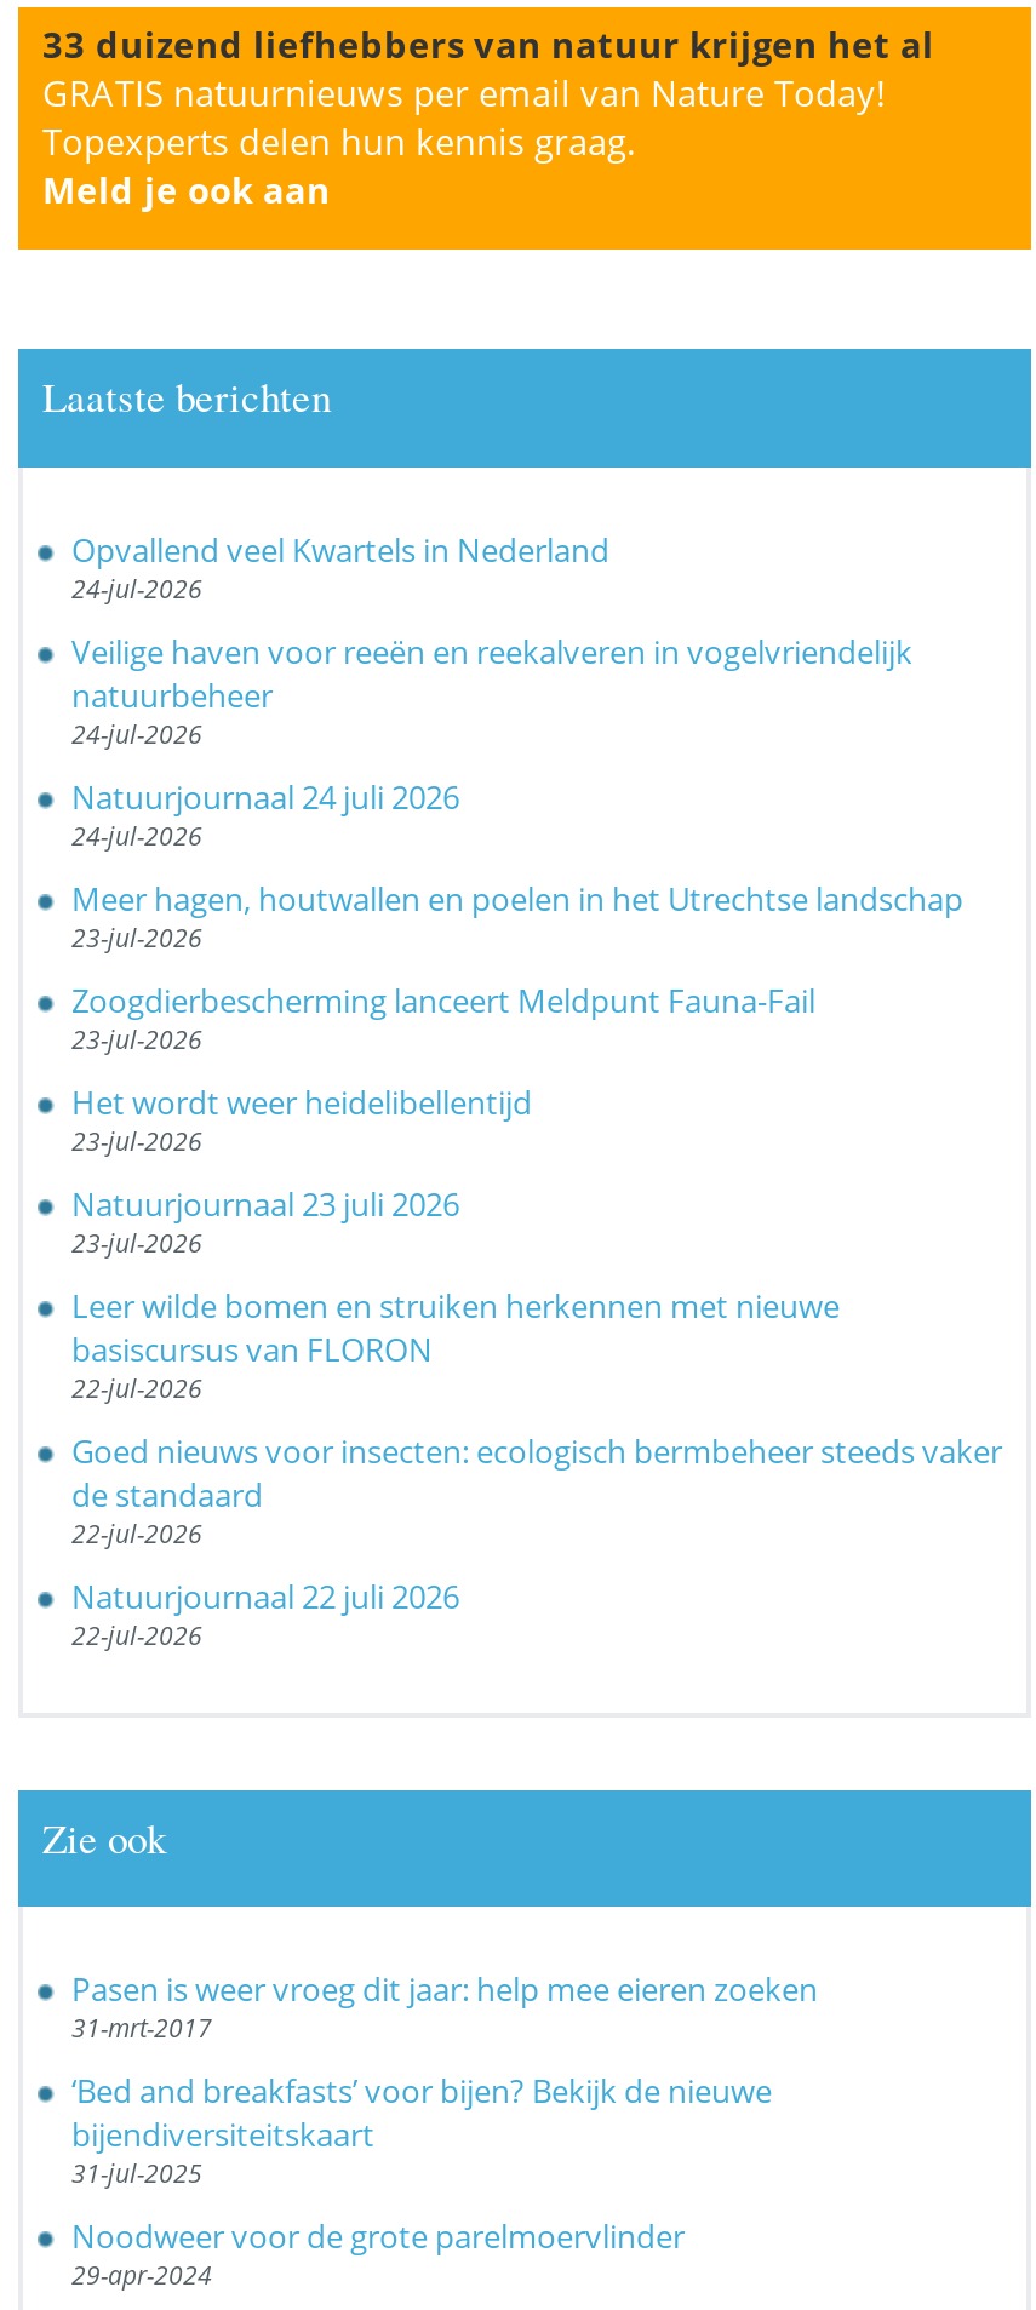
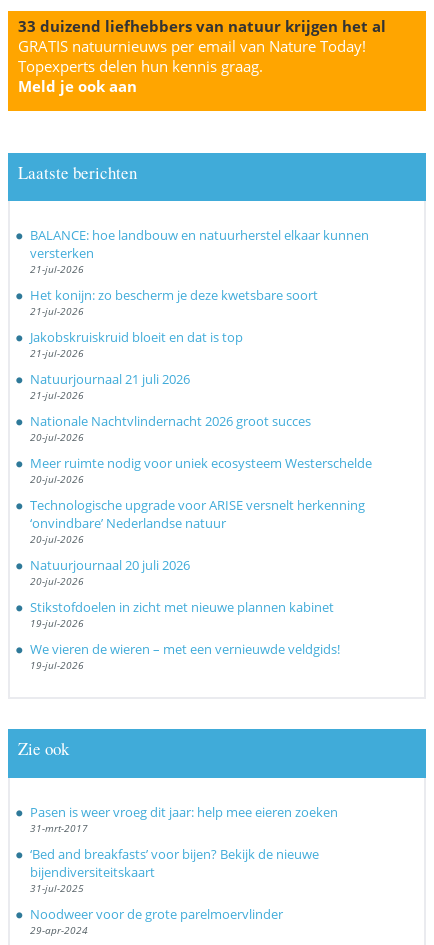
[71,528,609,605] Opvallend veel Kwartels in Nederland | 24-jul-2026 -> [30,226,369,276] BALANCE: hoe landbouw en natuurherstel elkaar kunnen | versterken | 21-jul-2026
[71,630,912,751] Veilige haven voor reeën en reekalveren in vogelvriendelijk | natuurbeheer | 24-jul-2026 -> [30,286,318,318] Het konijn: zo bescherm je deze kwetsbare soort | 21-jul-2026
[71,775,459,853] Natuurjournaal 24 juli 2026 | 24-jul-2026 -> [30,328,243,360] Jakobskruiskruid bloeit en dat is top | 21-jul-2026
[71,877,963,954] Meer hagen, houtwallen en poelen in het Utrechtse landschap | 23-jul-2026 -> [30,370,190,402] Natuurjournaal 21 juli 2026 | 21-jul-2026
[71,979,815,1056] Zoogdierbescherming lanceert Meldpunt Fauna-Fail | 23-jul-2026 -> [30,412,311,444] Nationale Nachtvlindernacht 2026 groot succes | 20-jul-2026
[71,1080,532,1158] Het wordt weer heidelibellentijd | 23-jul-2026 -> [30,454,372,486] Meer ruimte nodig voor uniek ecosysteem Westerschelde | 20-jul-2026
[71,1182,459,1260] Natuurjournaal 23 juli 2026 | 23-jul-2026 -> [30,496,365,546] Technologische upgrade voor ARISE versnelt herkenning | ‘onvindbare’ Nederlandse natuur | 20-jul-2026
[71,1284,840,1405] Leer wilde bomen en struiken herkennen met nieuwe | basiscursus van FLORON | 22-jul-2026 -> [30,556,190,588] Natuurjournaal 20 juli 2026 | 20-jul-2026
[71,1429,1002,1550] Goed nieuws voor insecten: ecologisch bermbeheer steeds vaker | de standaard | 22-jul-2026 -> [30,598,334,630] Stikstofdoelen in zicht met nieuwe plannen kabinet | 19-jul-2026
[71,1574,459,1652] Natuurjournaal 22 juli 2026 | 22-jul-2026 -> [30,640,340,672] We vieren de wieren – met een vernieuwde veldgids! | 19-jul-2026

